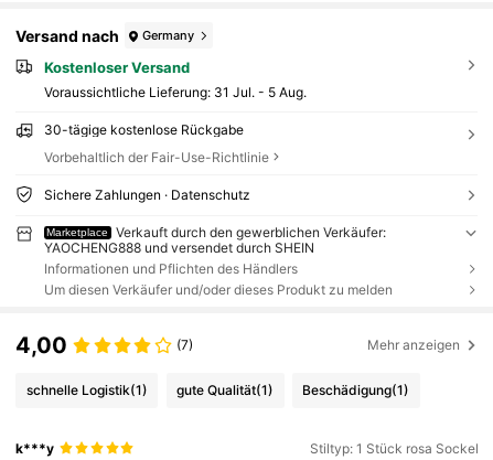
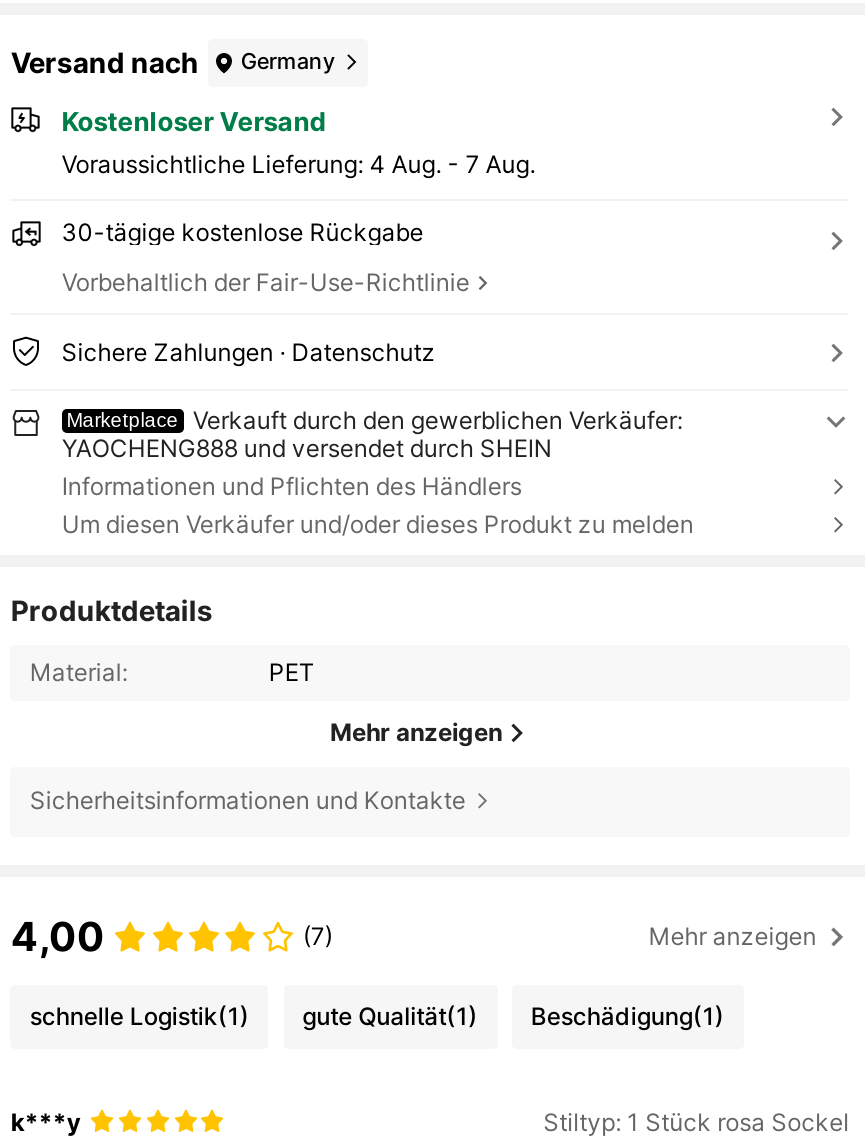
[44,84,306,100] Voraussichtliche Lieferung: 31 Jul. - 5 Aug. -> [61,150,535,180] Voraussichtliche Lieferung: 4 Aug. - 7 Aug.
none -> [11,593,502,816] Produktdetails | Material: | PET | Mehr anzeigen | Sicherheitsinformationen und Kontakte

